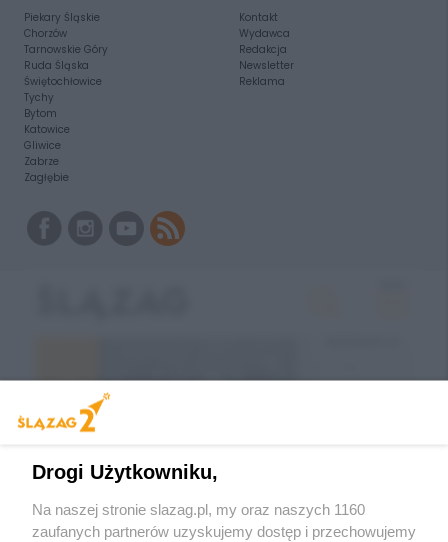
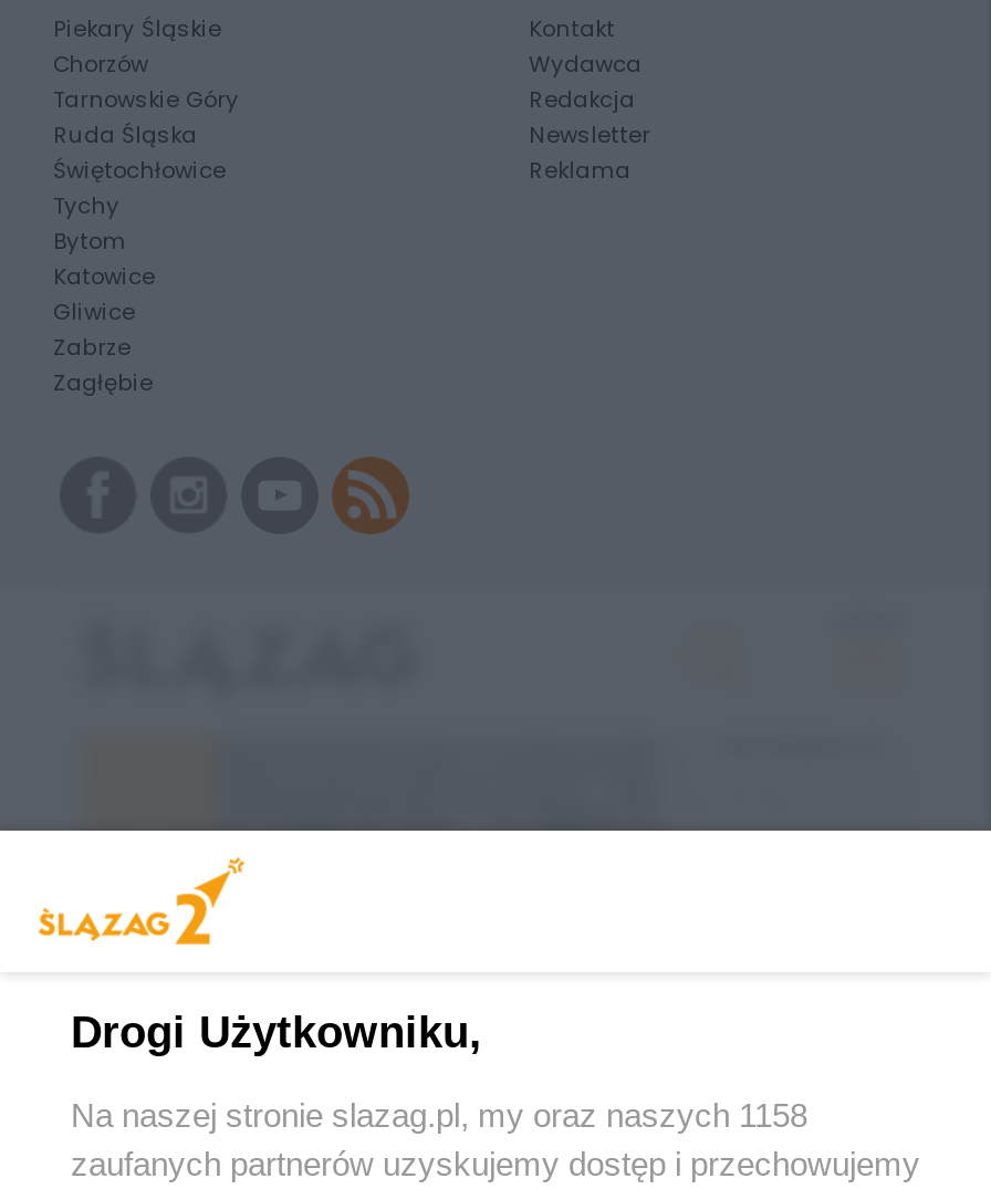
[32,500,365,517] Na naszej stronie slazag.pl, my oraz naszych 1160 -> [71,1096,807,1134] Na naszej stronie slazag.pl, my oraz naszych 1158

